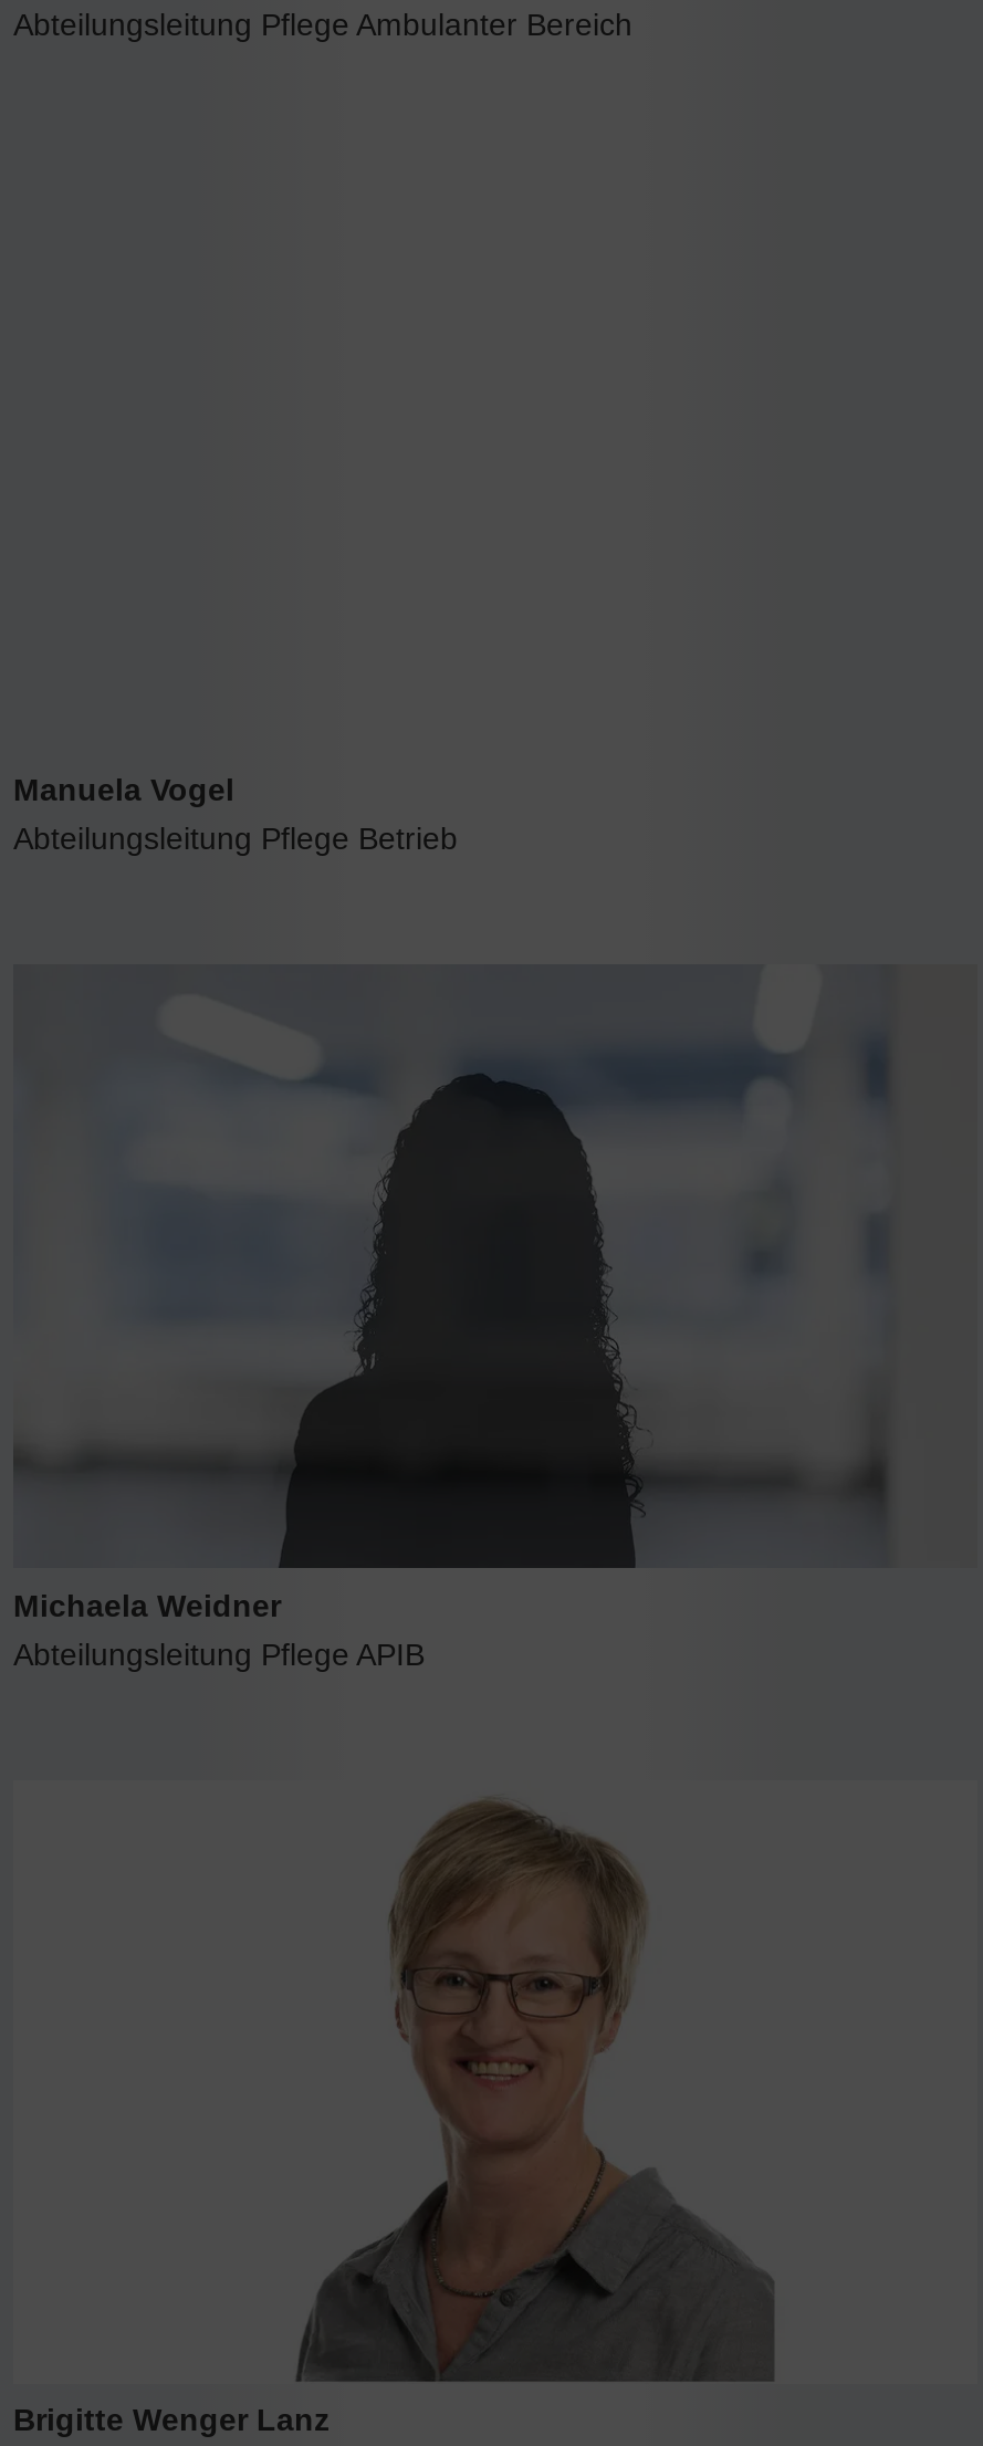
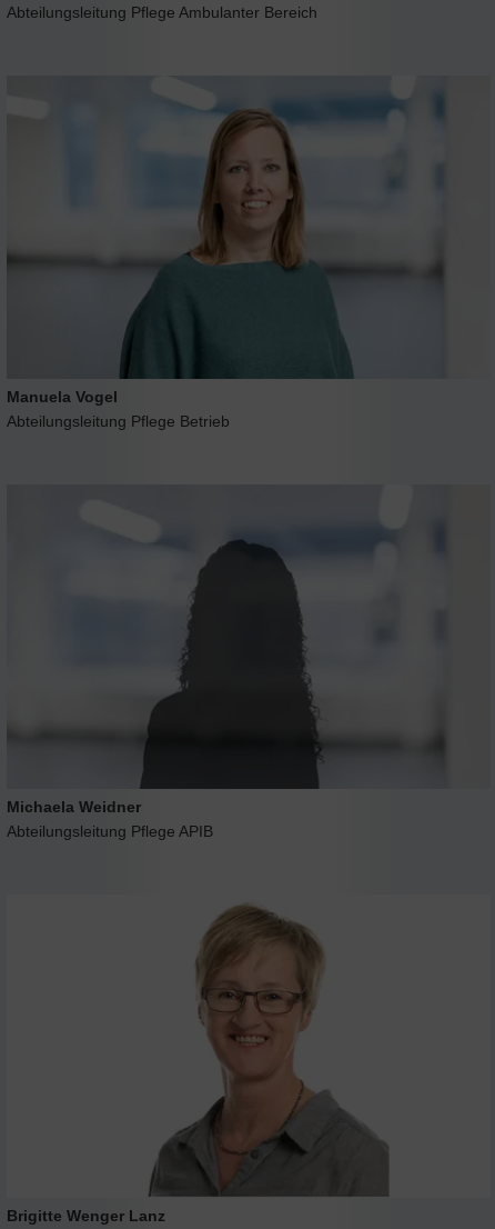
none -> [6,76,447,380] [image]

